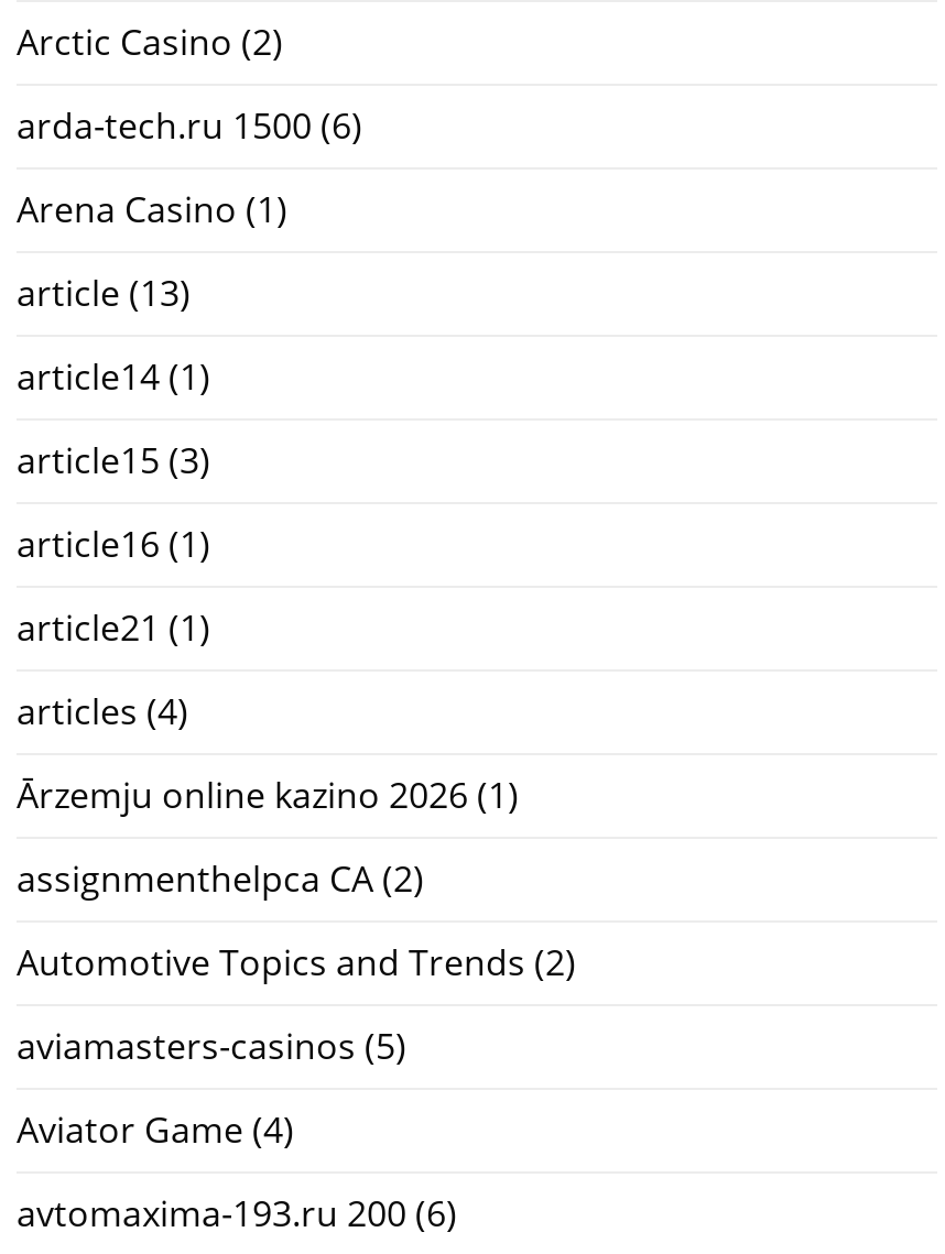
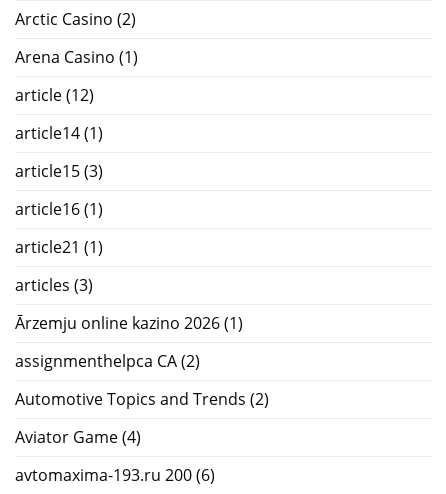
[17,102,362,150] arda-tech.ru 1500 (6) -> none
[17,269,191,318] article (13) -> [15,84,94,106] article (12)
[17,688,188,736] articles (4) -> [15,274,93,296] articles (3)
[17,1022,406,1071] aviamasters-casinos (5) -> none

